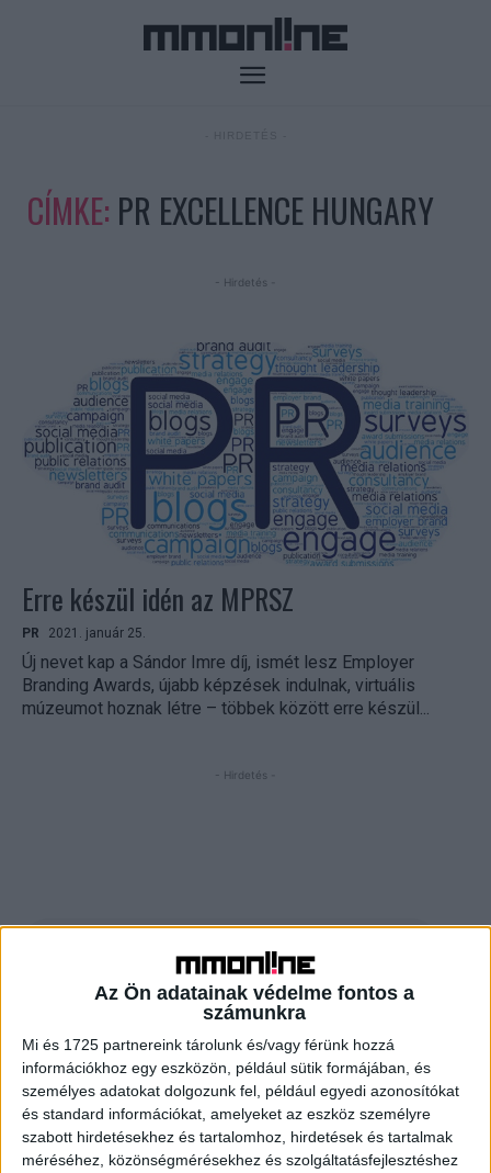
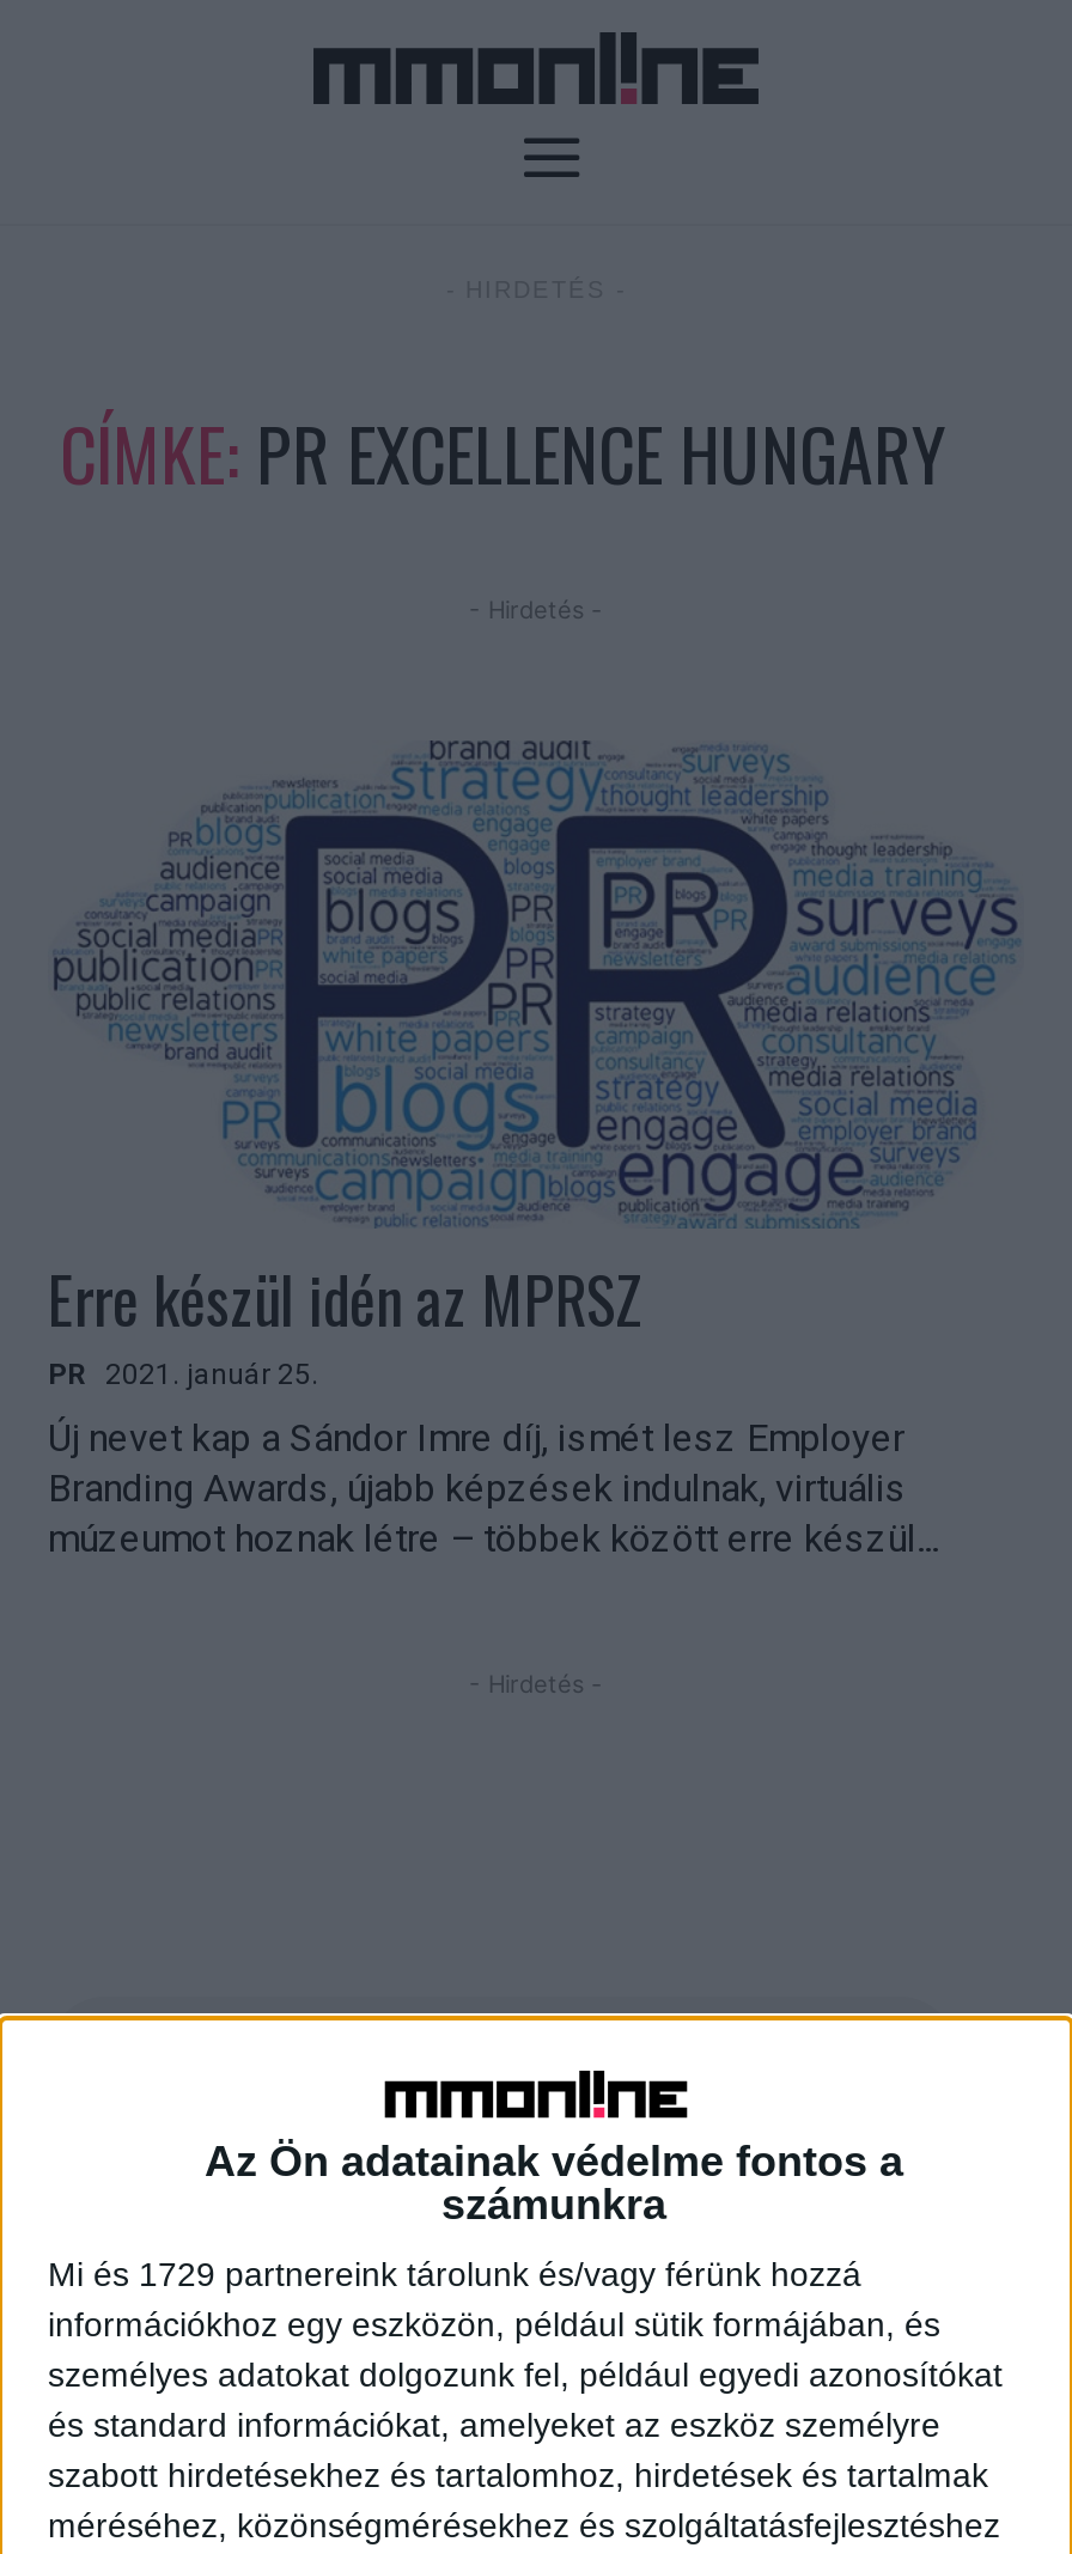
[22,1036,395,1054] Mi és 1725 partnereink tárolunk és/vagy férünk hozzá -> [48,2254,861,2293] Mi és 1729 partnereink tárolunk és/vagy férünk hozzá

